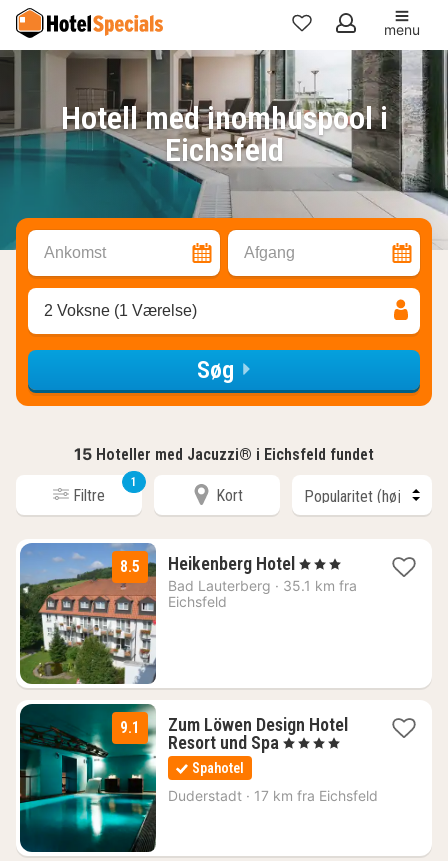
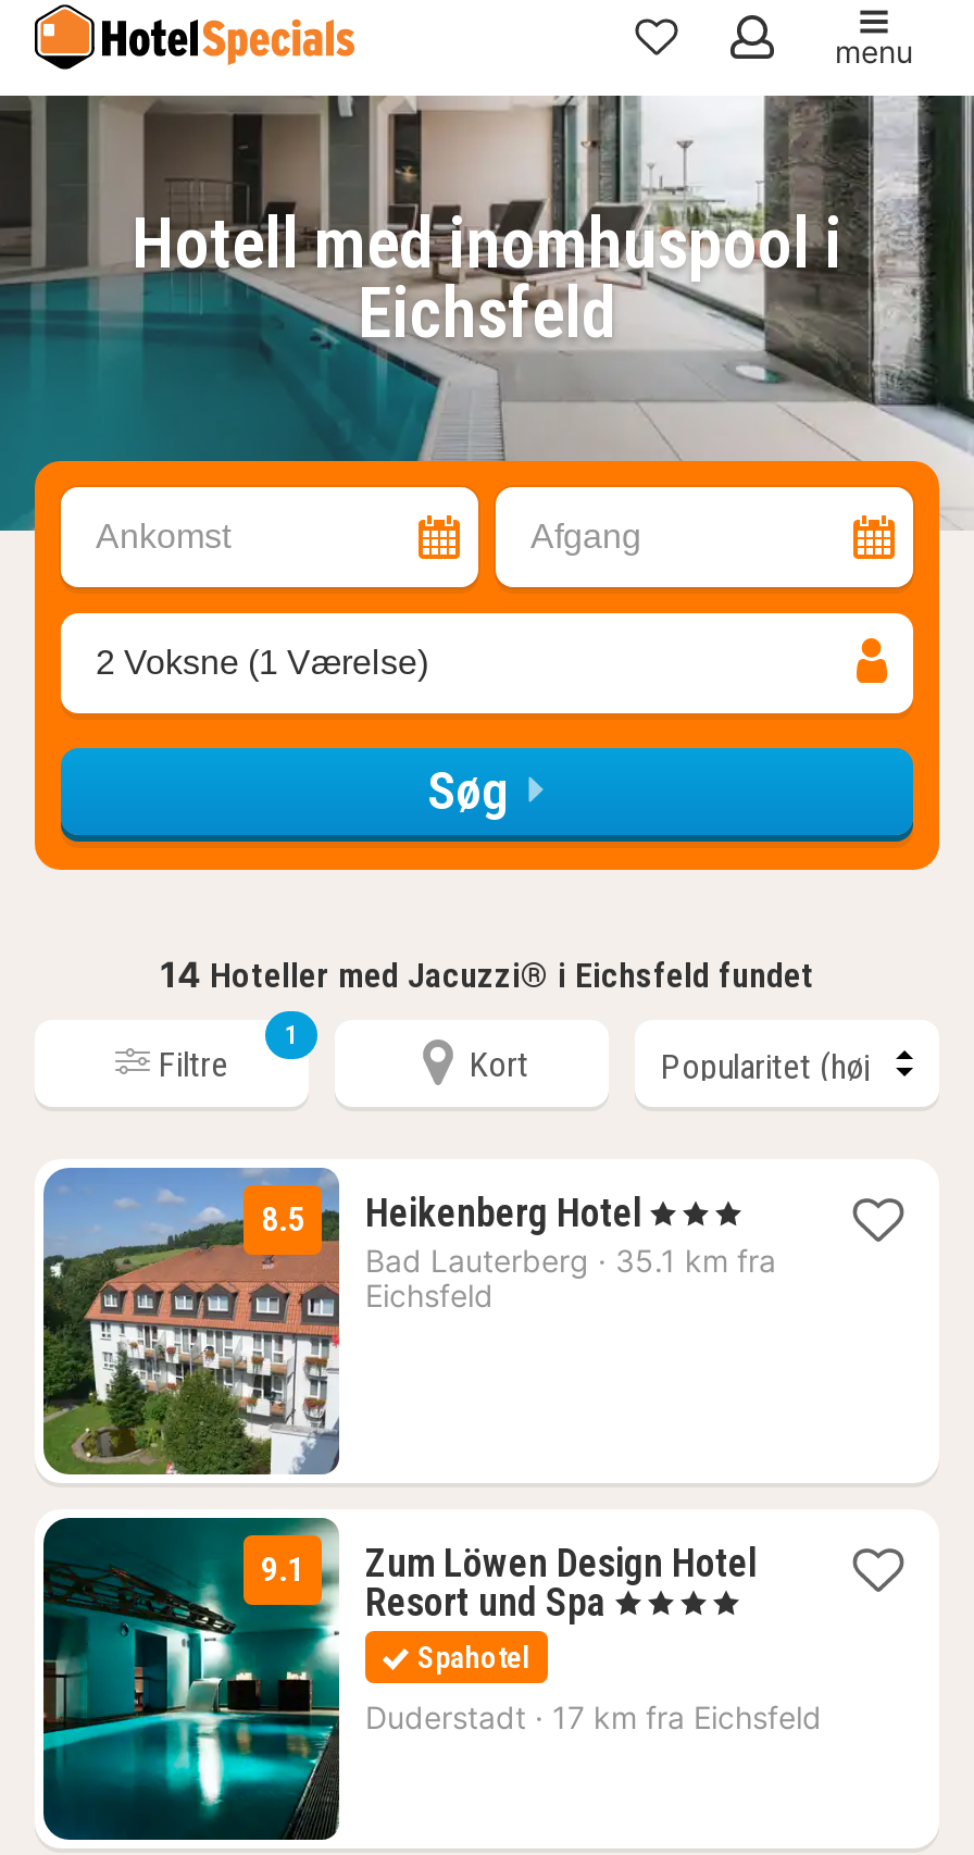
[74,444,374,464] 15 Hoteller med Jacuzzi® i Eichsfeld fundet -> [160,953,814,996] 14 Hoteller med Jacuzzi® i Eichsfeld fundet

